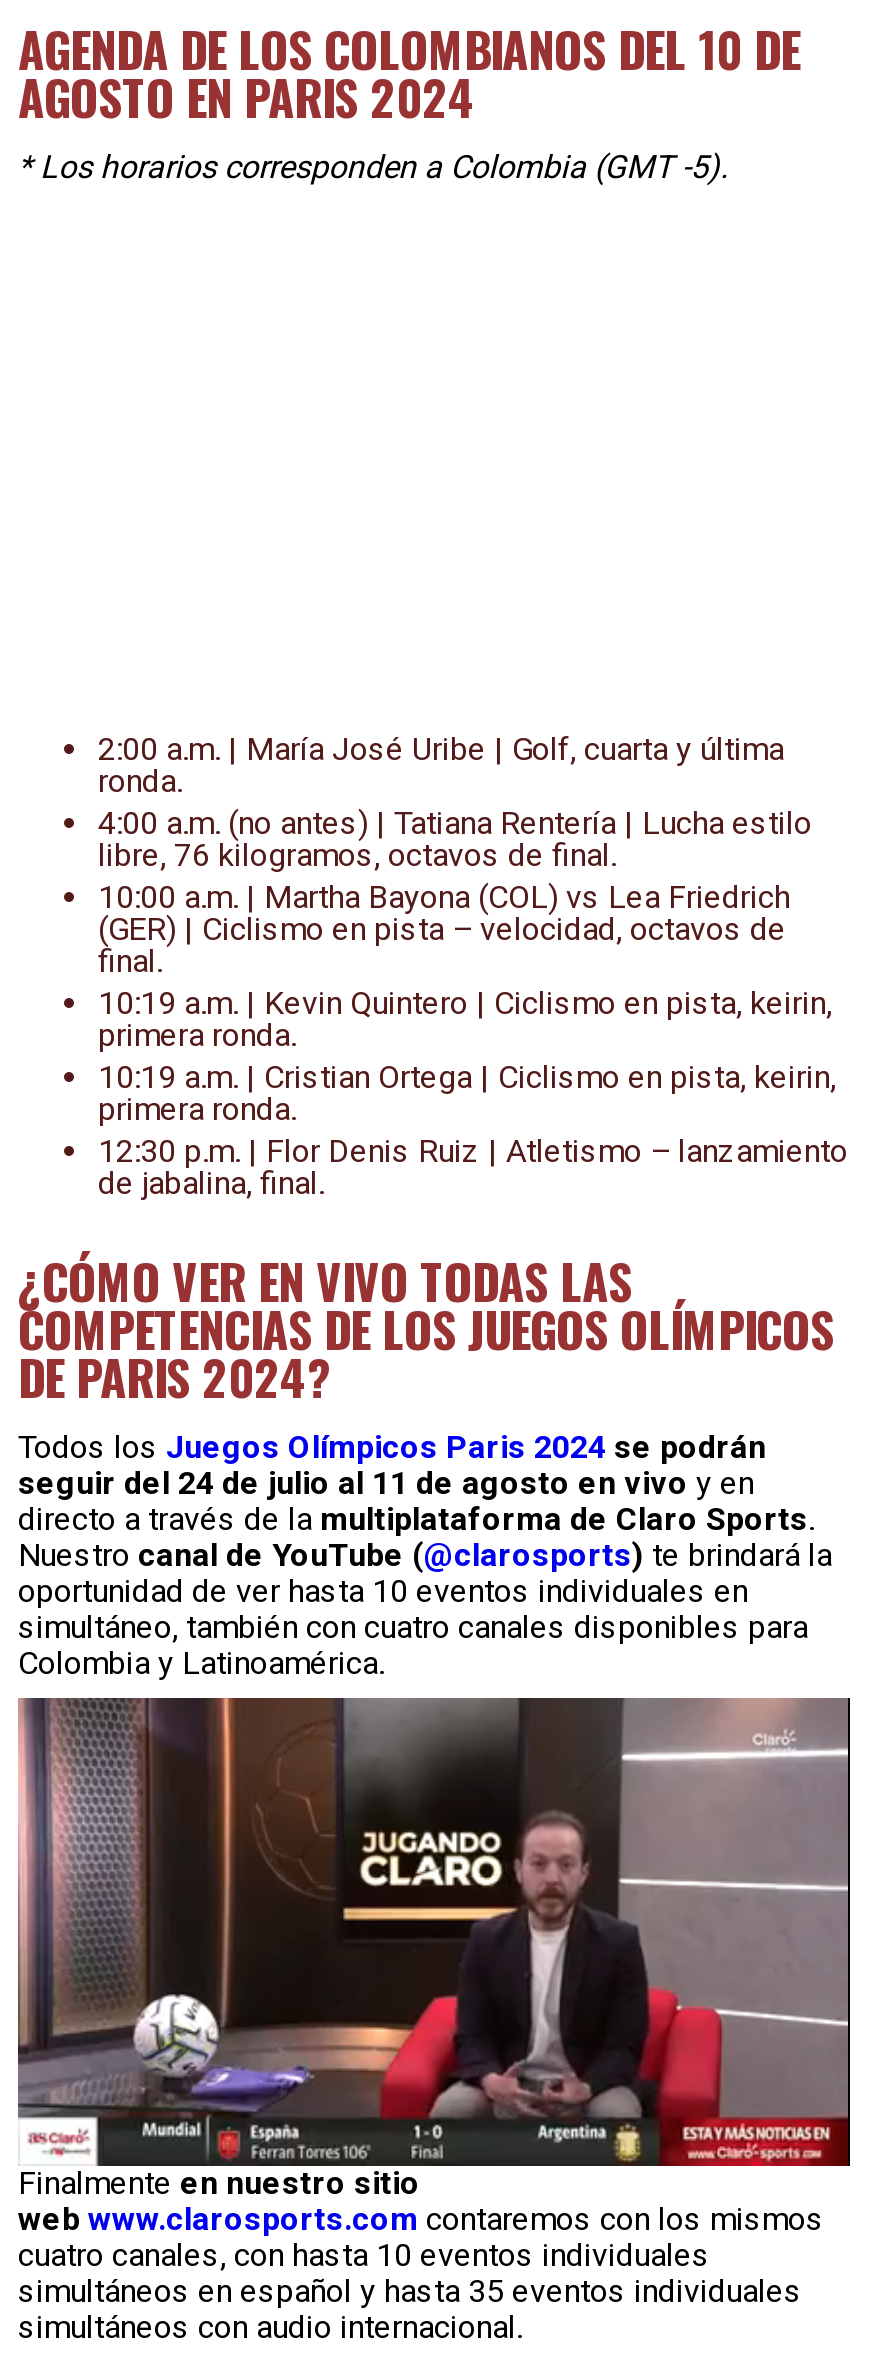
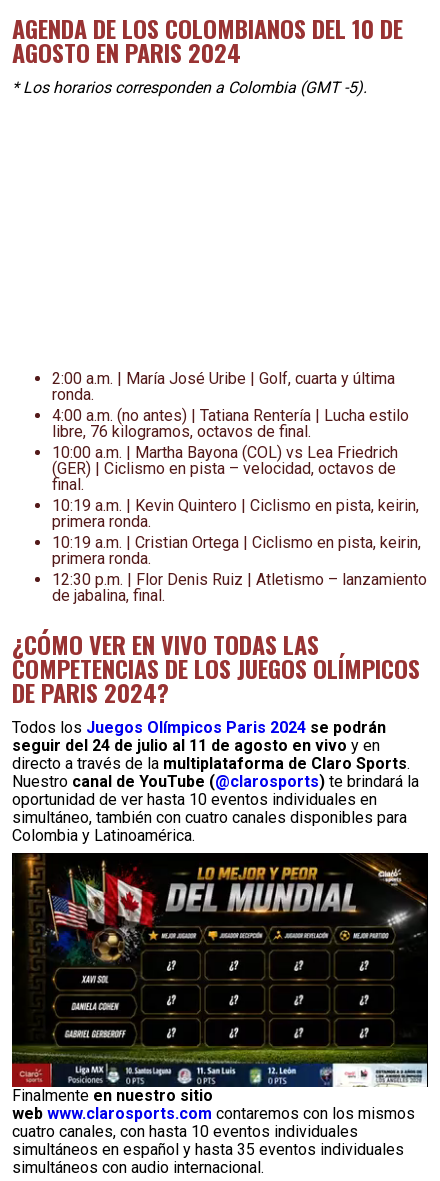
[16,1696,850,2168] [image] -> [11,852,428,1088] [image]

